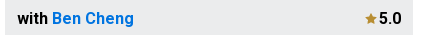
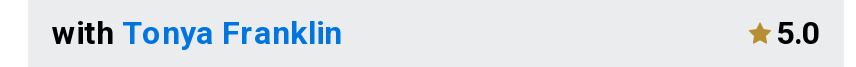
[17,9,134,28] with Ben Cheng -> [52,14,342,52] with Tonya Franklin

